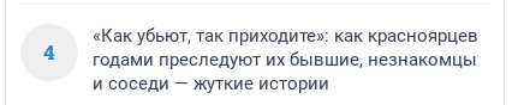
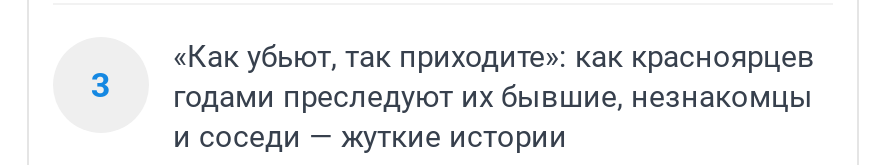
[43,38,477,70] 4 годами преследуют их бывшие, незнакомцы -> [91,60,813,114] 3 годами преследуют их бывшие, незнакомцы

